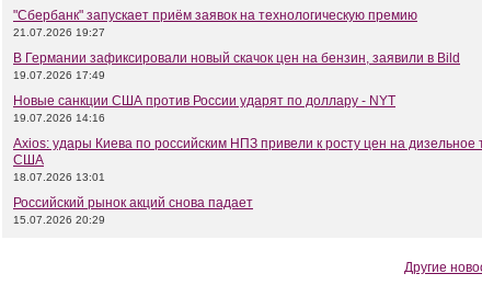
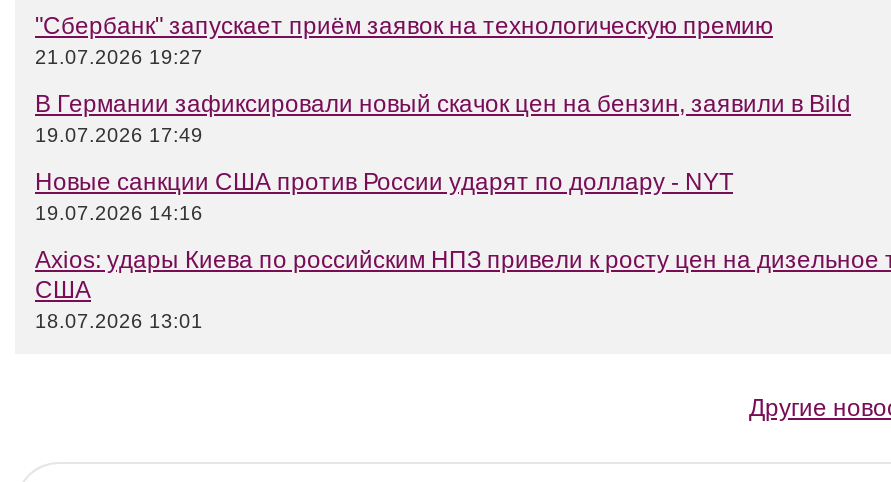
[13,195,253,226] Российский рынок акций снова падает | 15.07.2026 20:29 -> none

